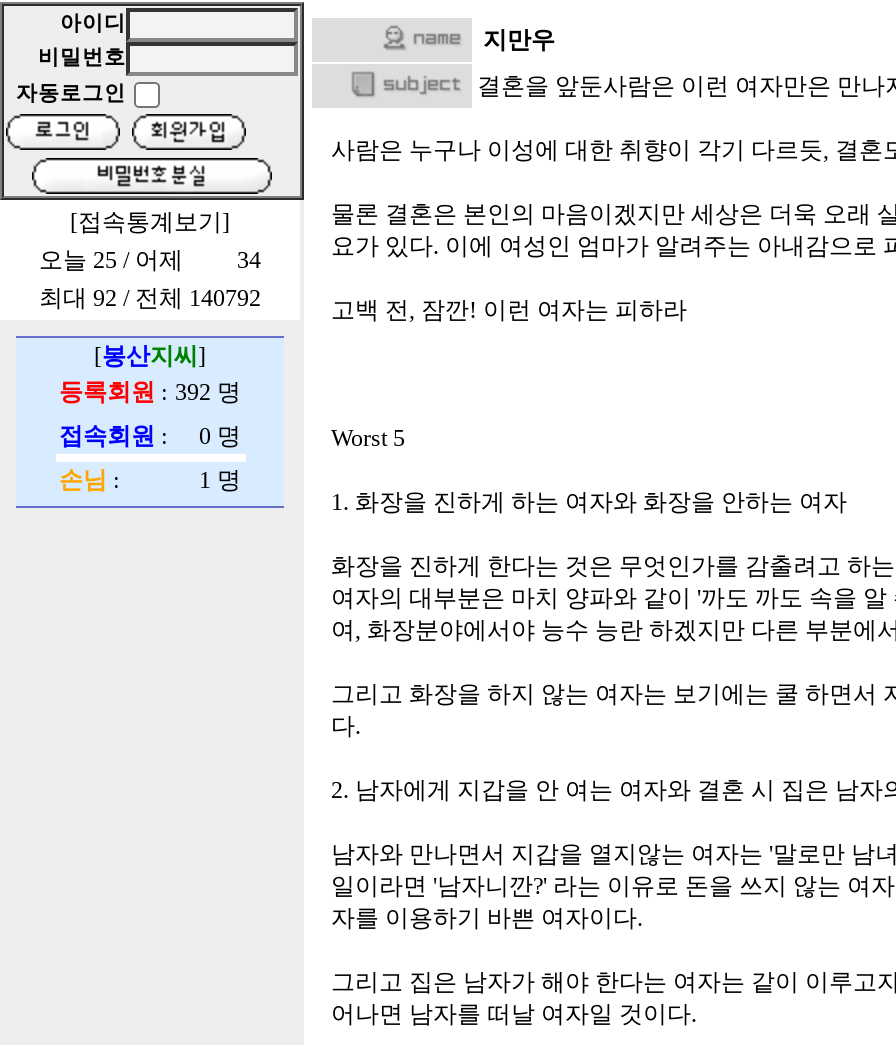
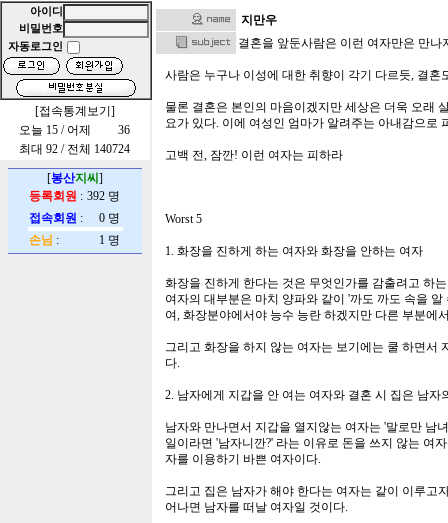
[39,246,183,274] 오늘 25 / 어제 -> [19,123,91,137] 오늘 15 / 어제
[237,246,261,274] 34 -> [118,123,130,137] 36
[39,284,261,312] 최대 92 / 전체 140792 -> [19,142,130,156] 최대 92 / 전체 140724

